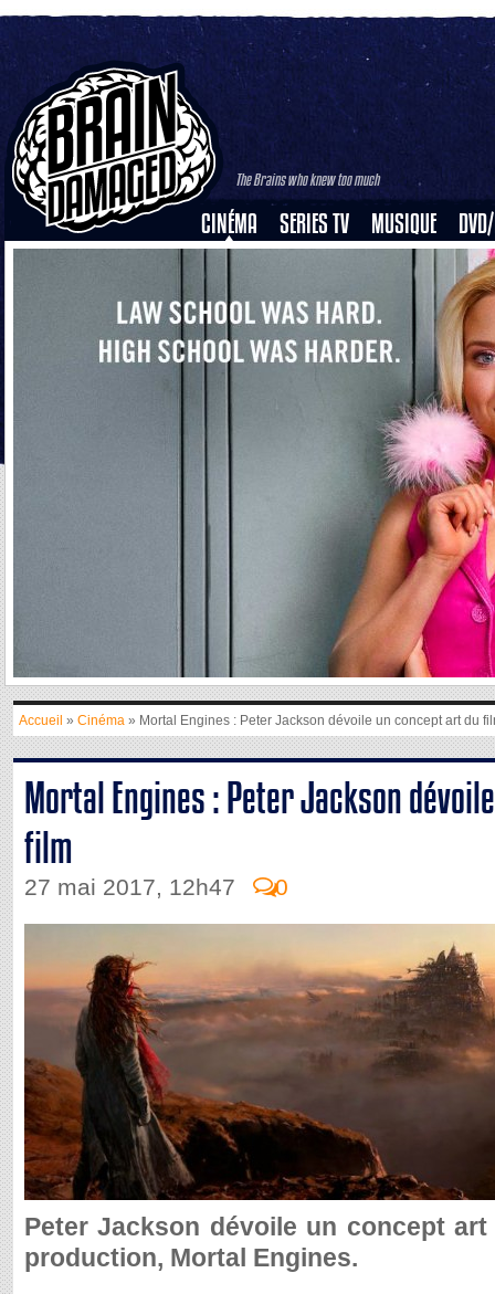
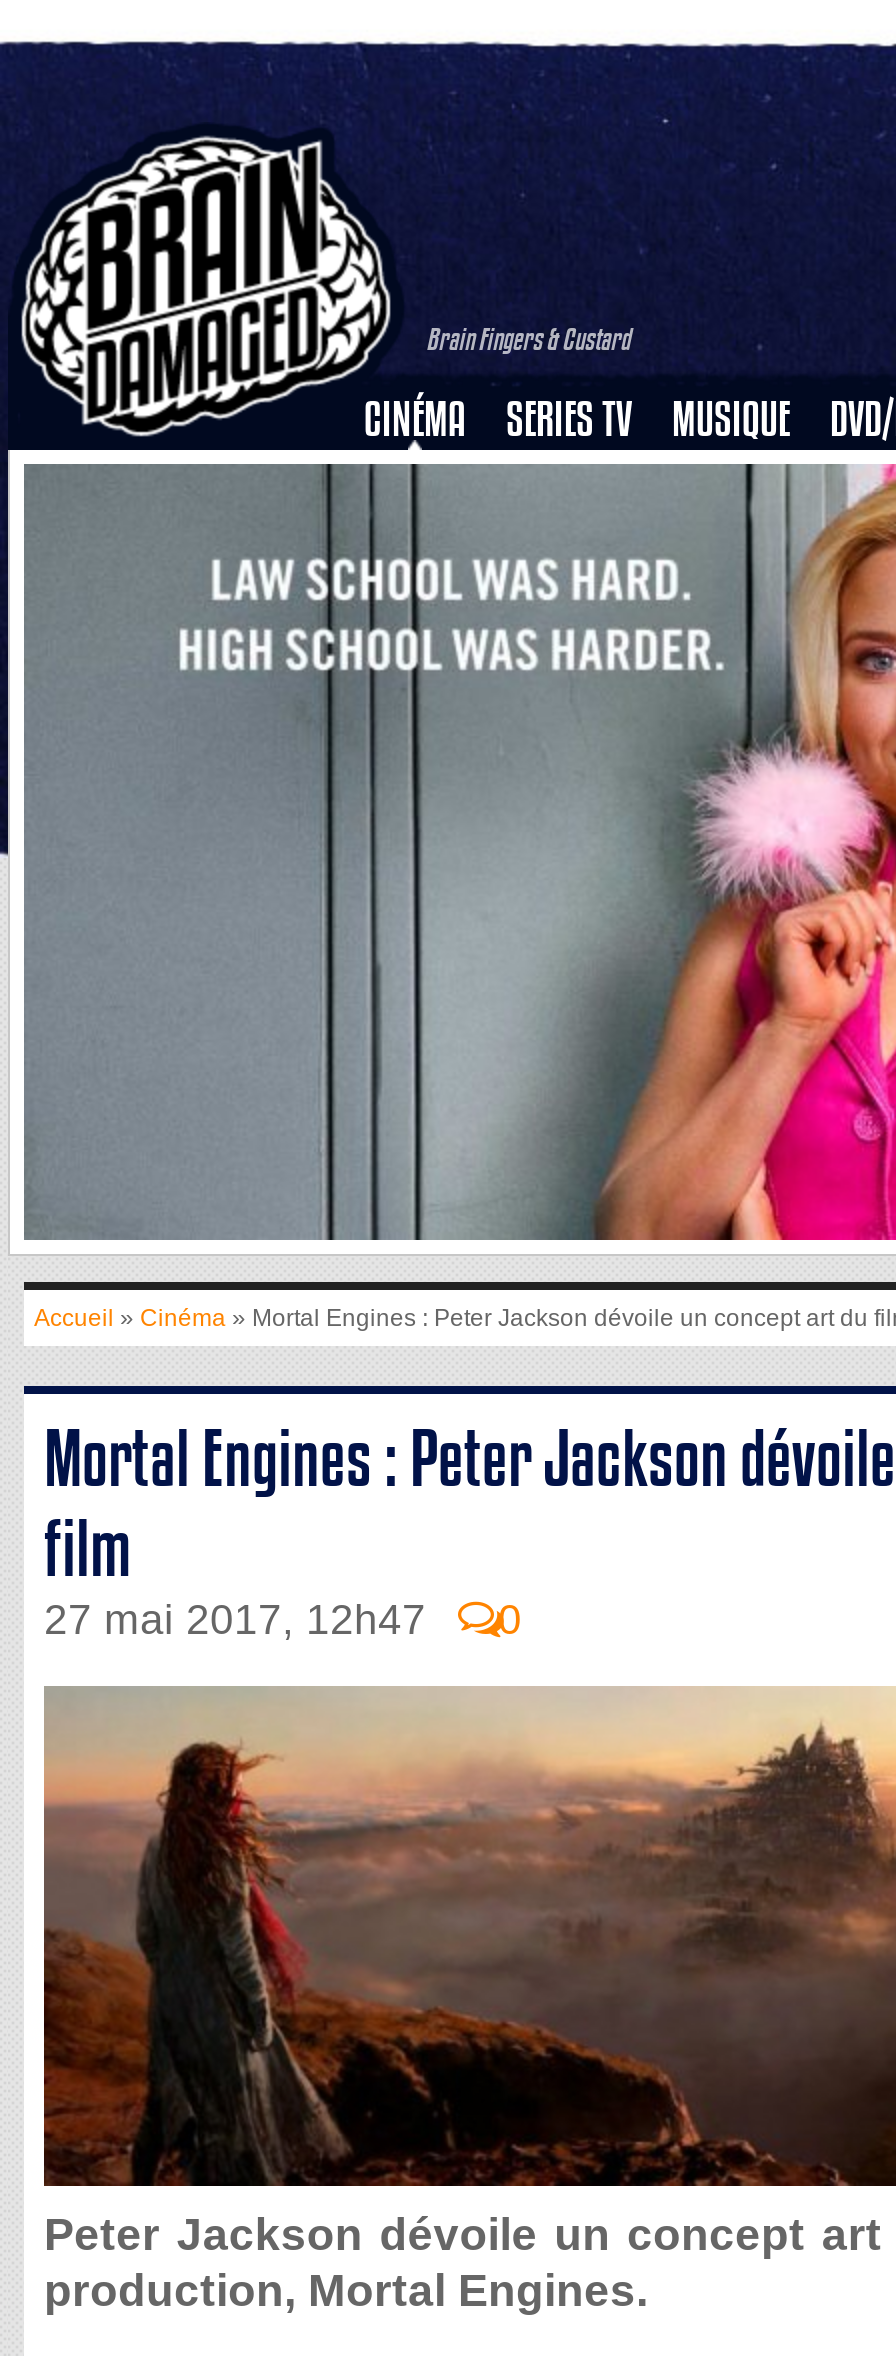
[235,170,379,189] The Brains who knew too much -> [426,322,630,356] Brain Fingers & Custard

